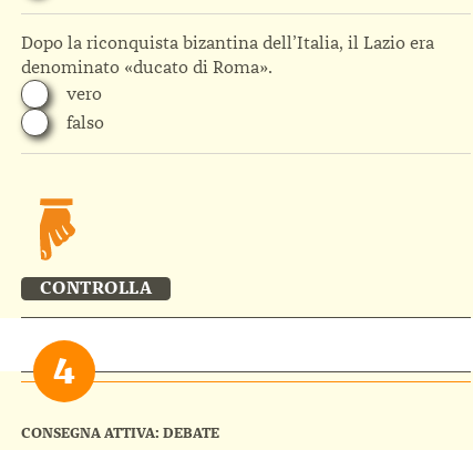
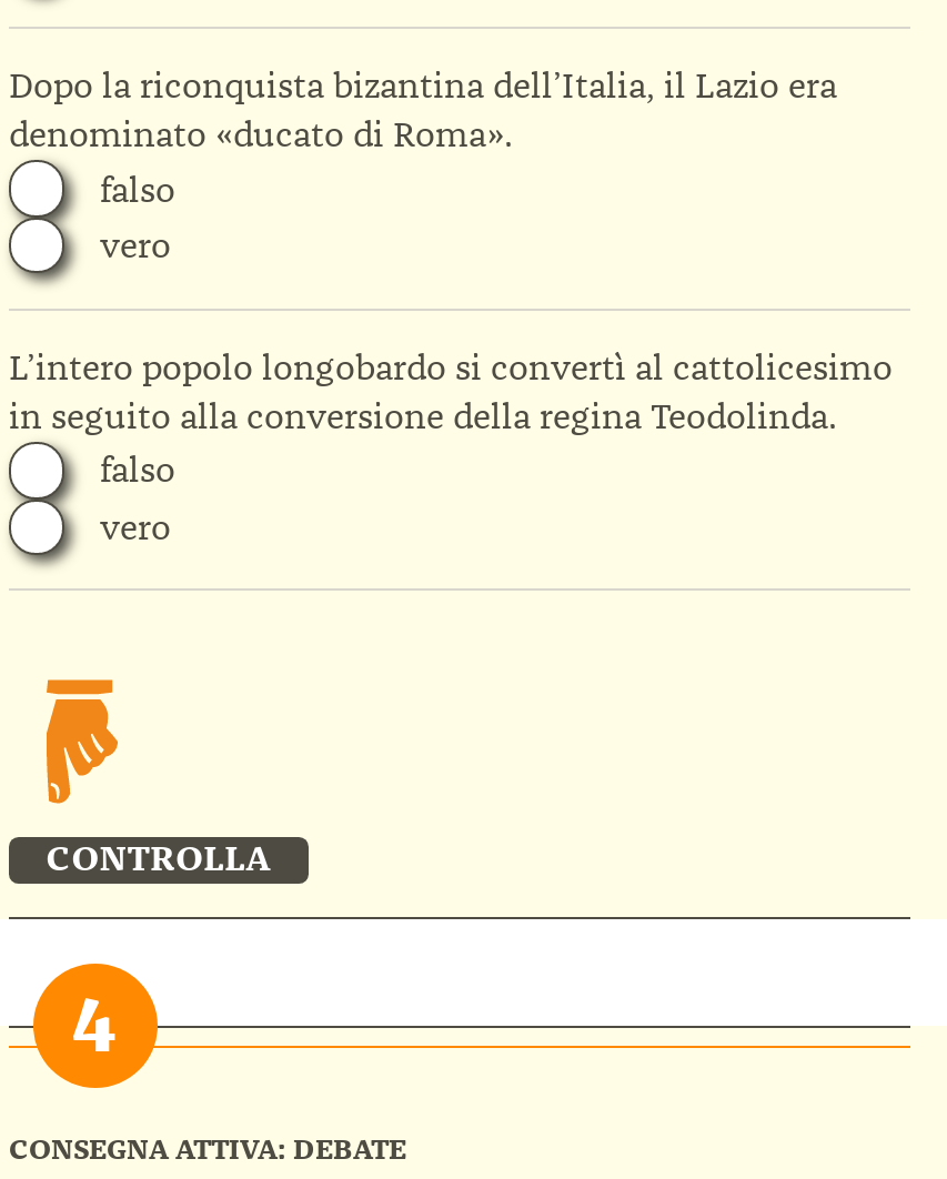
none -> [100,167,175,210] falso
none -> [9,347,893,438] L’intero popolo longobardo si convertì al cattolicesimo | in seguito alla conversione della regina Teodolinda.
none -> [100,505,171,547] vero

